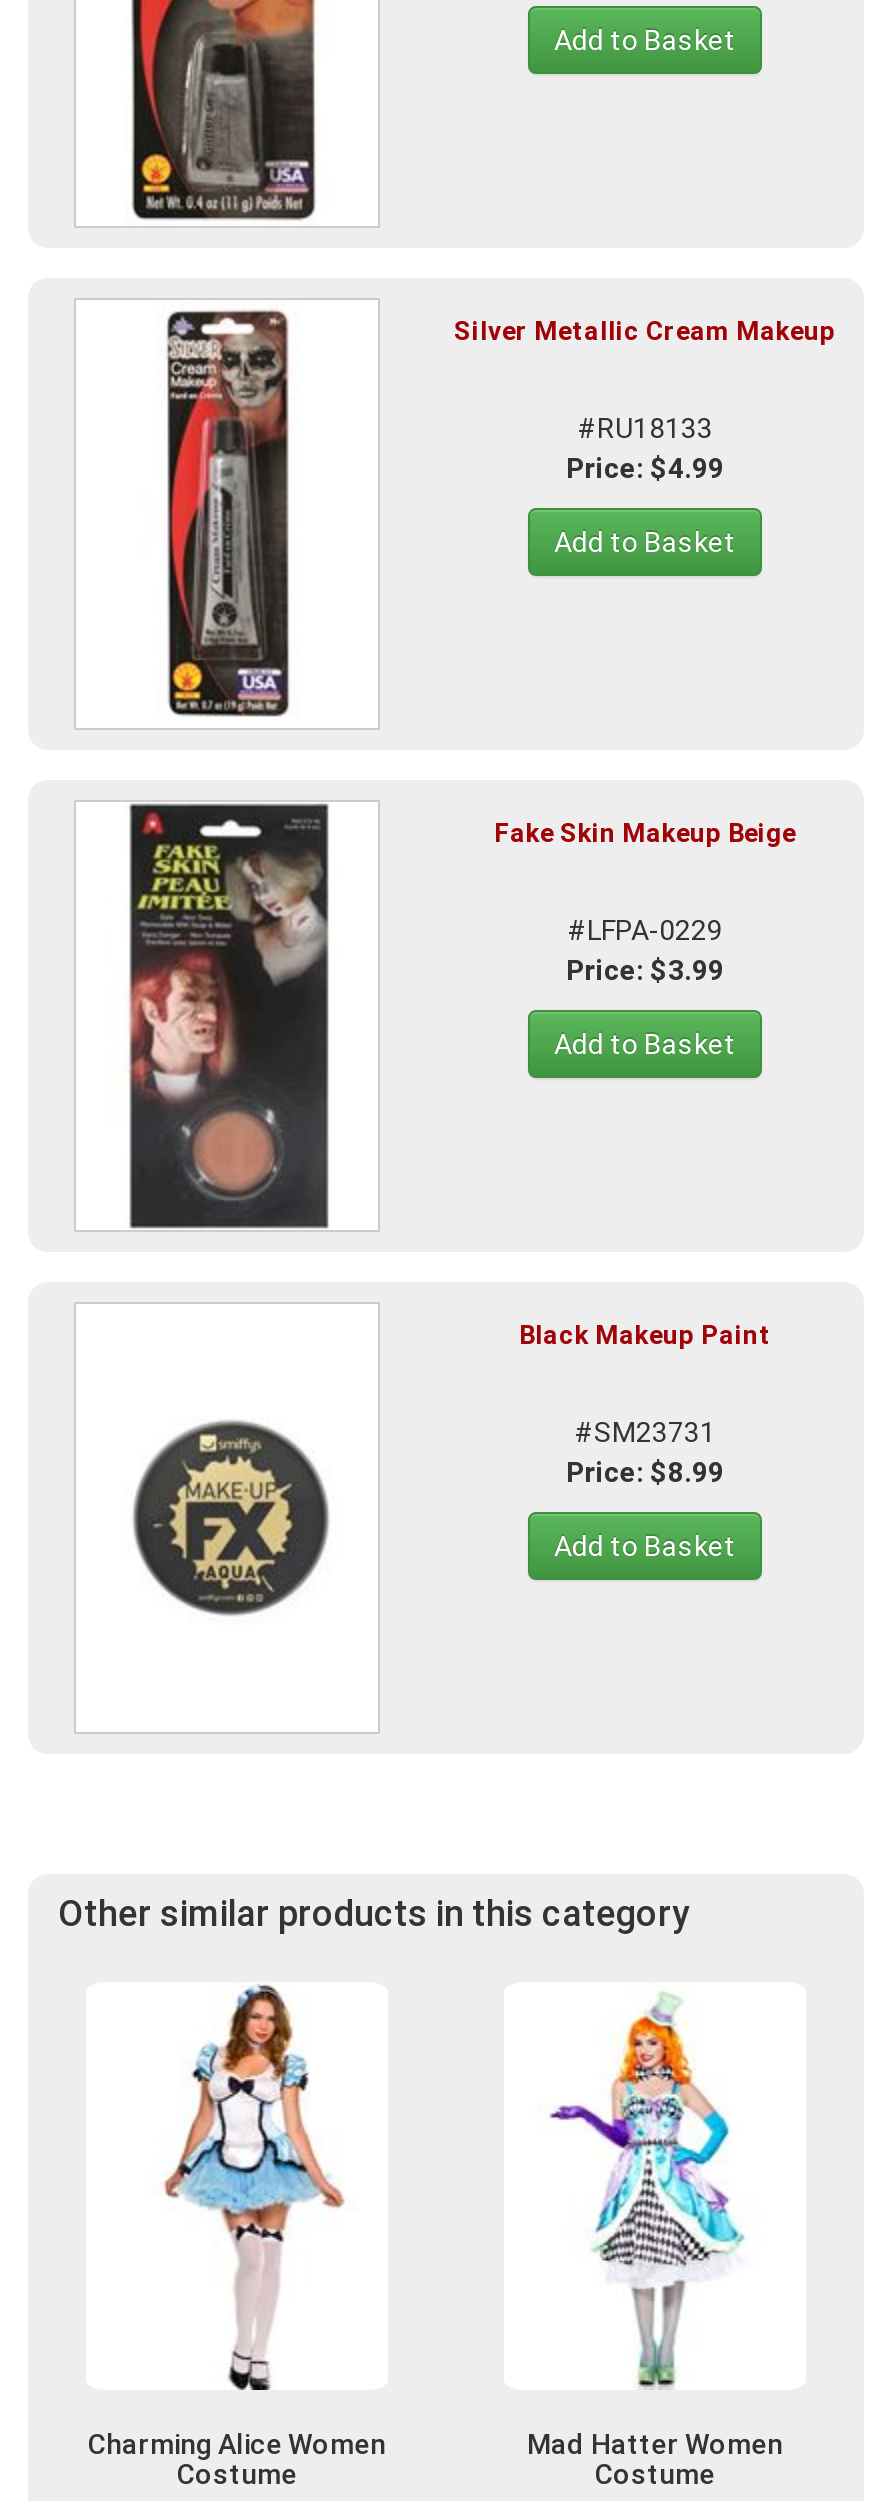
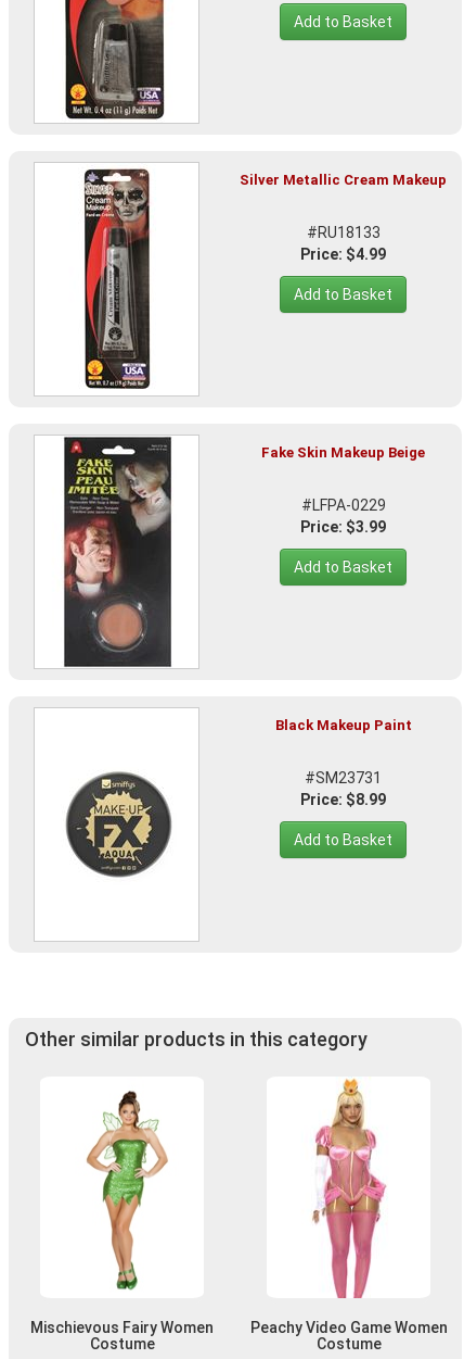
[88,1984,386,2460] [image] | Charming Alice Women -> [30,1079,214,1336] [image] | Mischievous Fairy Women
[527,1988,783,2460] [image] | Mad Hatter Women -> [250,1078,447,1336] [image] | Peachy Video Game Women

